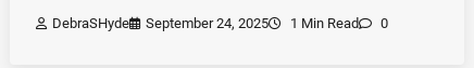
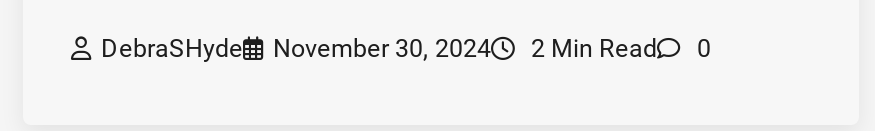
[146,15,359,31] September 24, 2025 | 1 Min Read -> [273,33,657,63] November 30, 2024 | 2 Min Read

